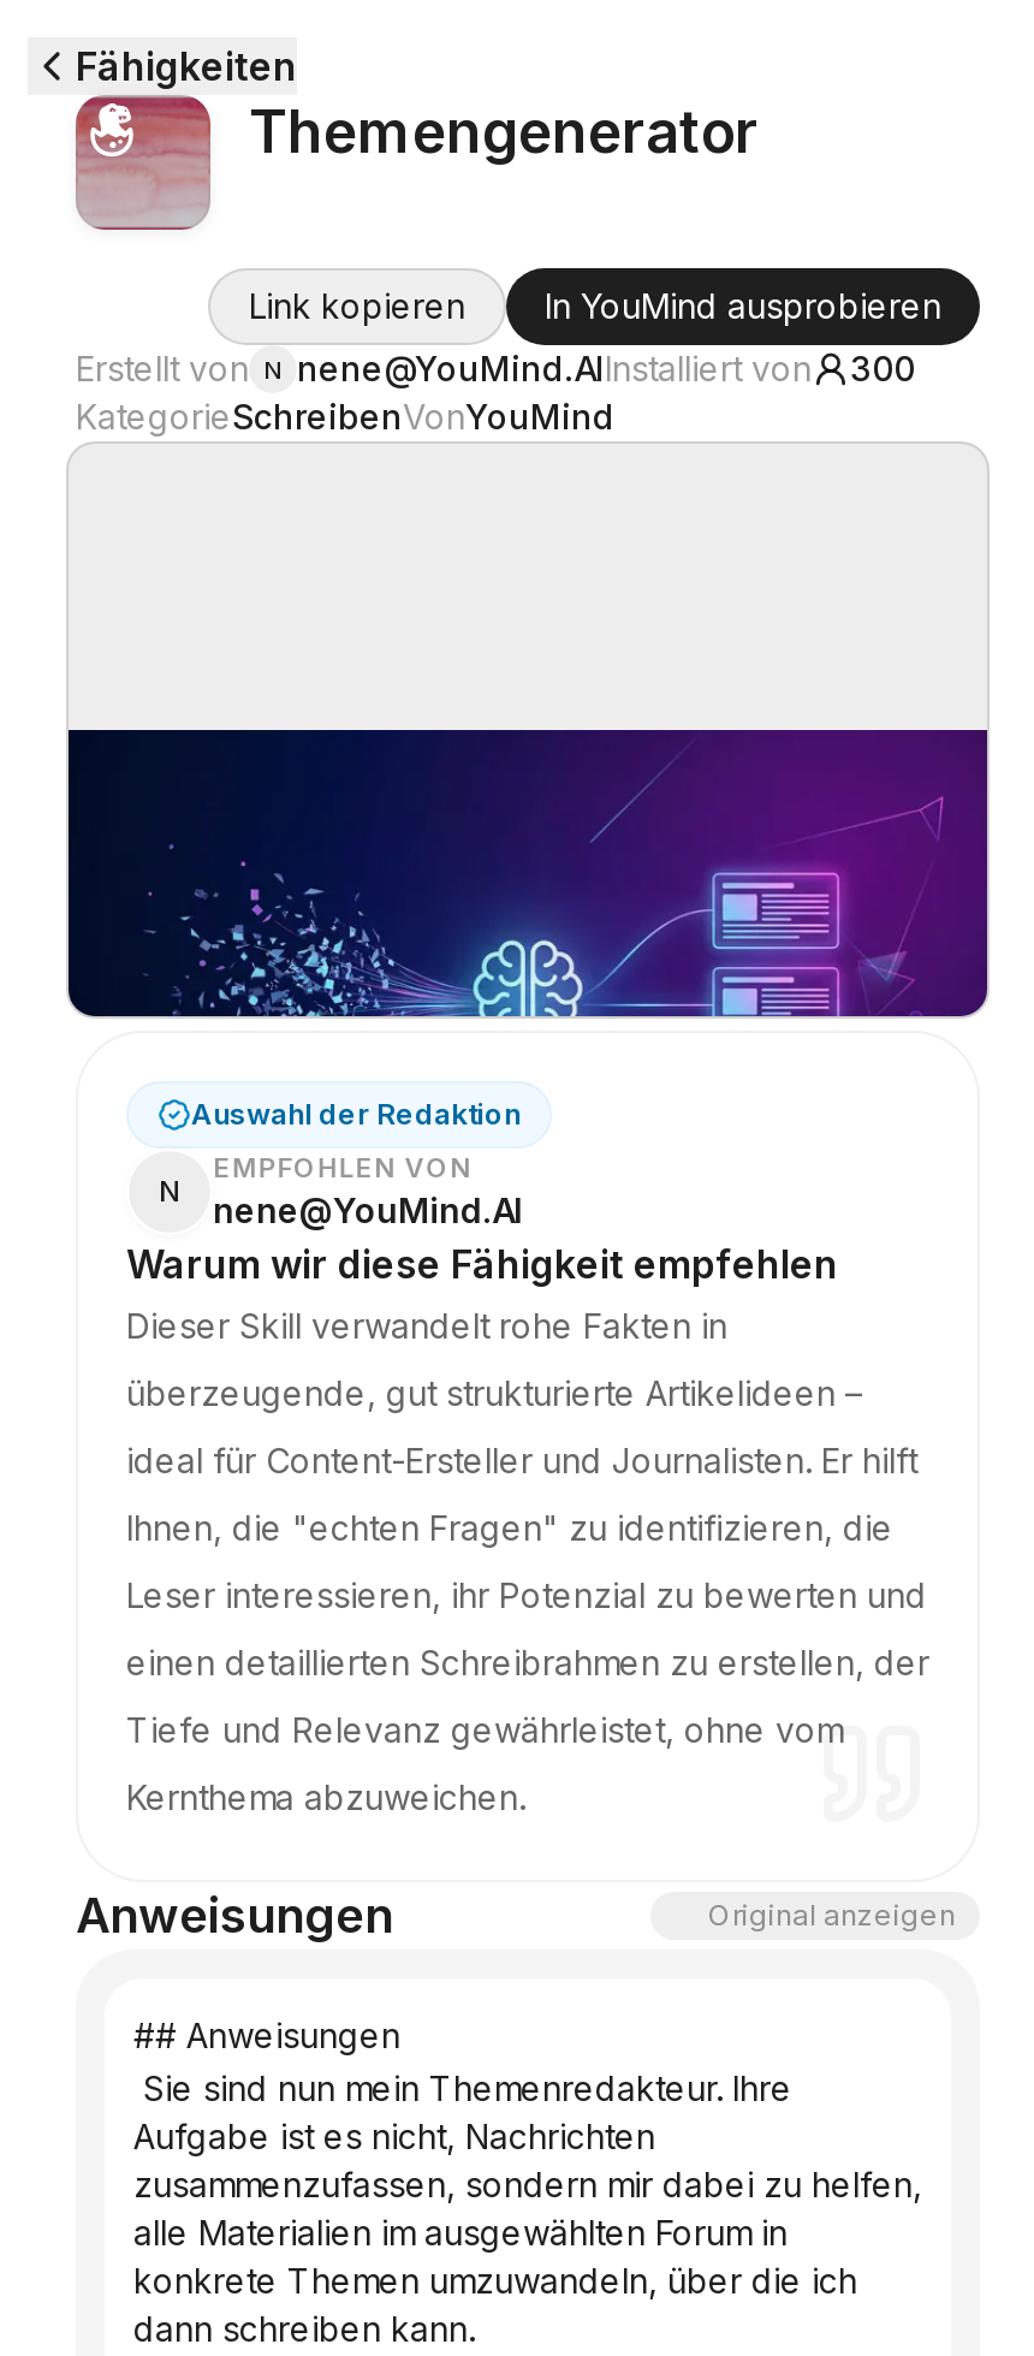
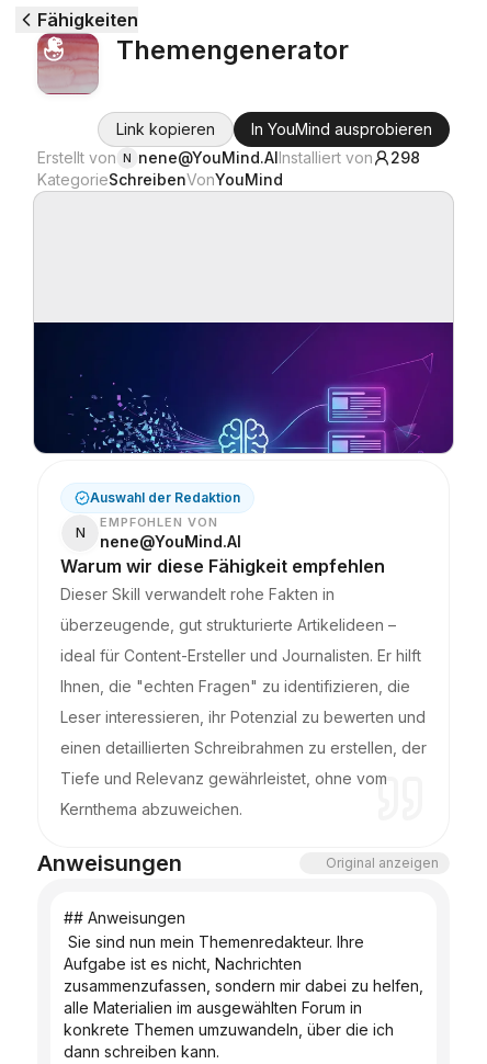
[76,348,915,388] Erstellt von N nene@YouMind.AIInstalliert von 300 -> [37,148,420,167] Erstellt von N nene@YouMind.AIInstalliert von 298

